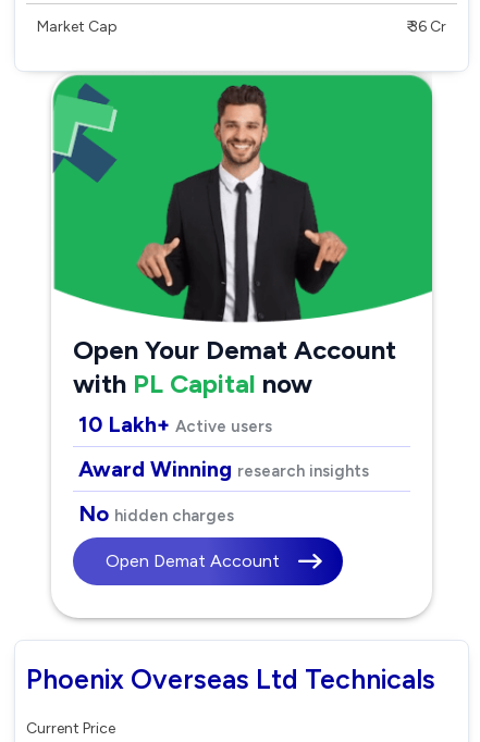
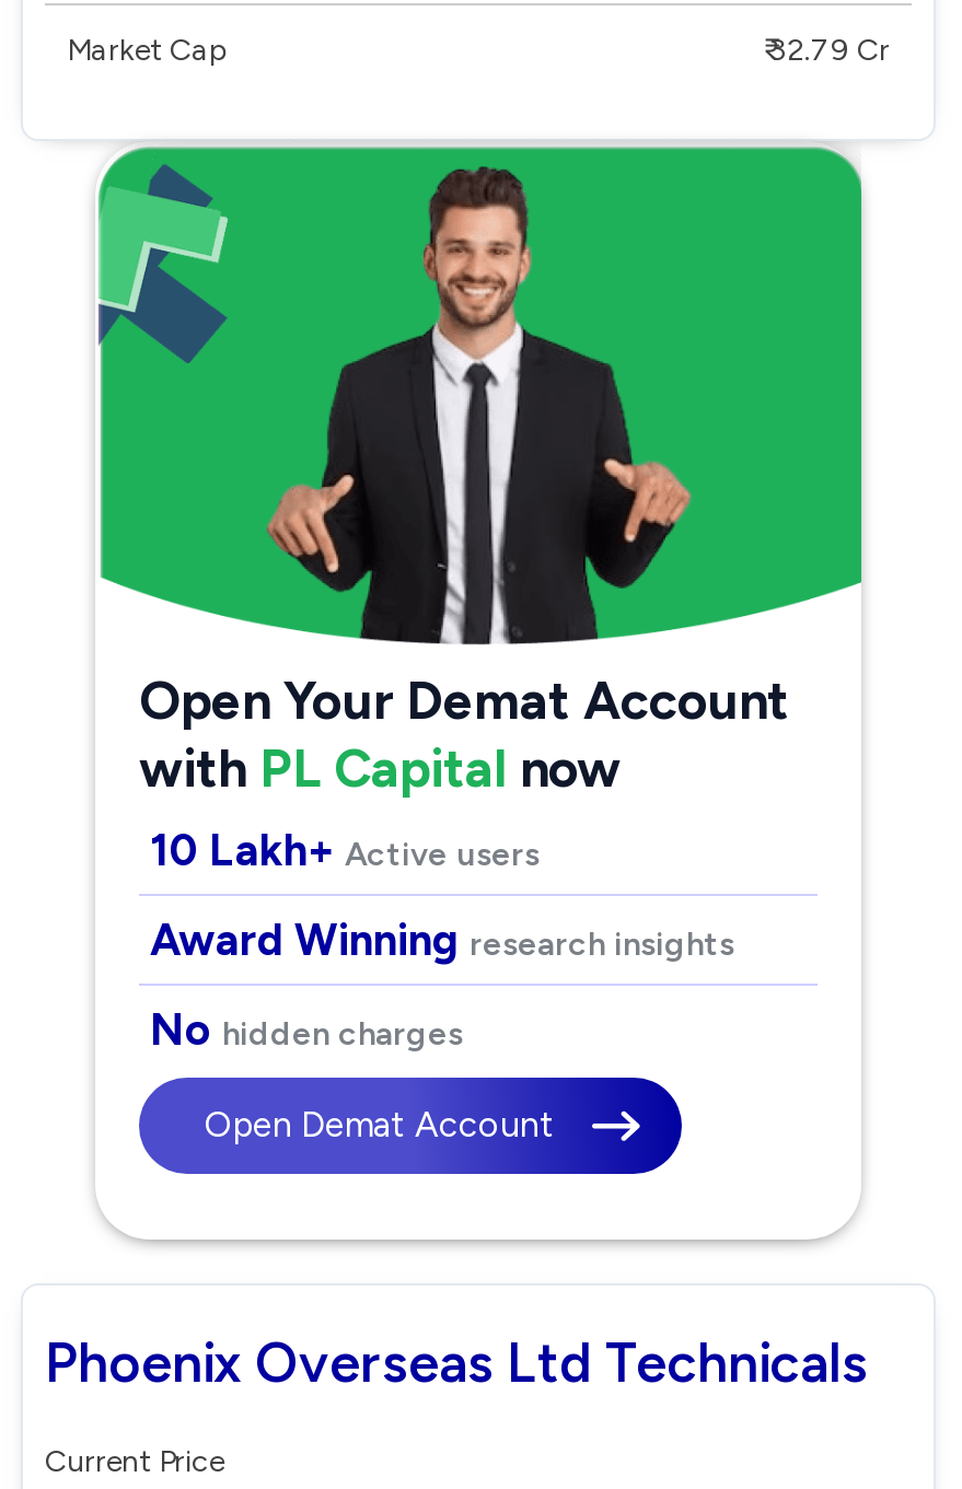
[406,17,446,35] ₹ 36 Cr -> [763,31,890,68] ₹ 32.79 Cr

